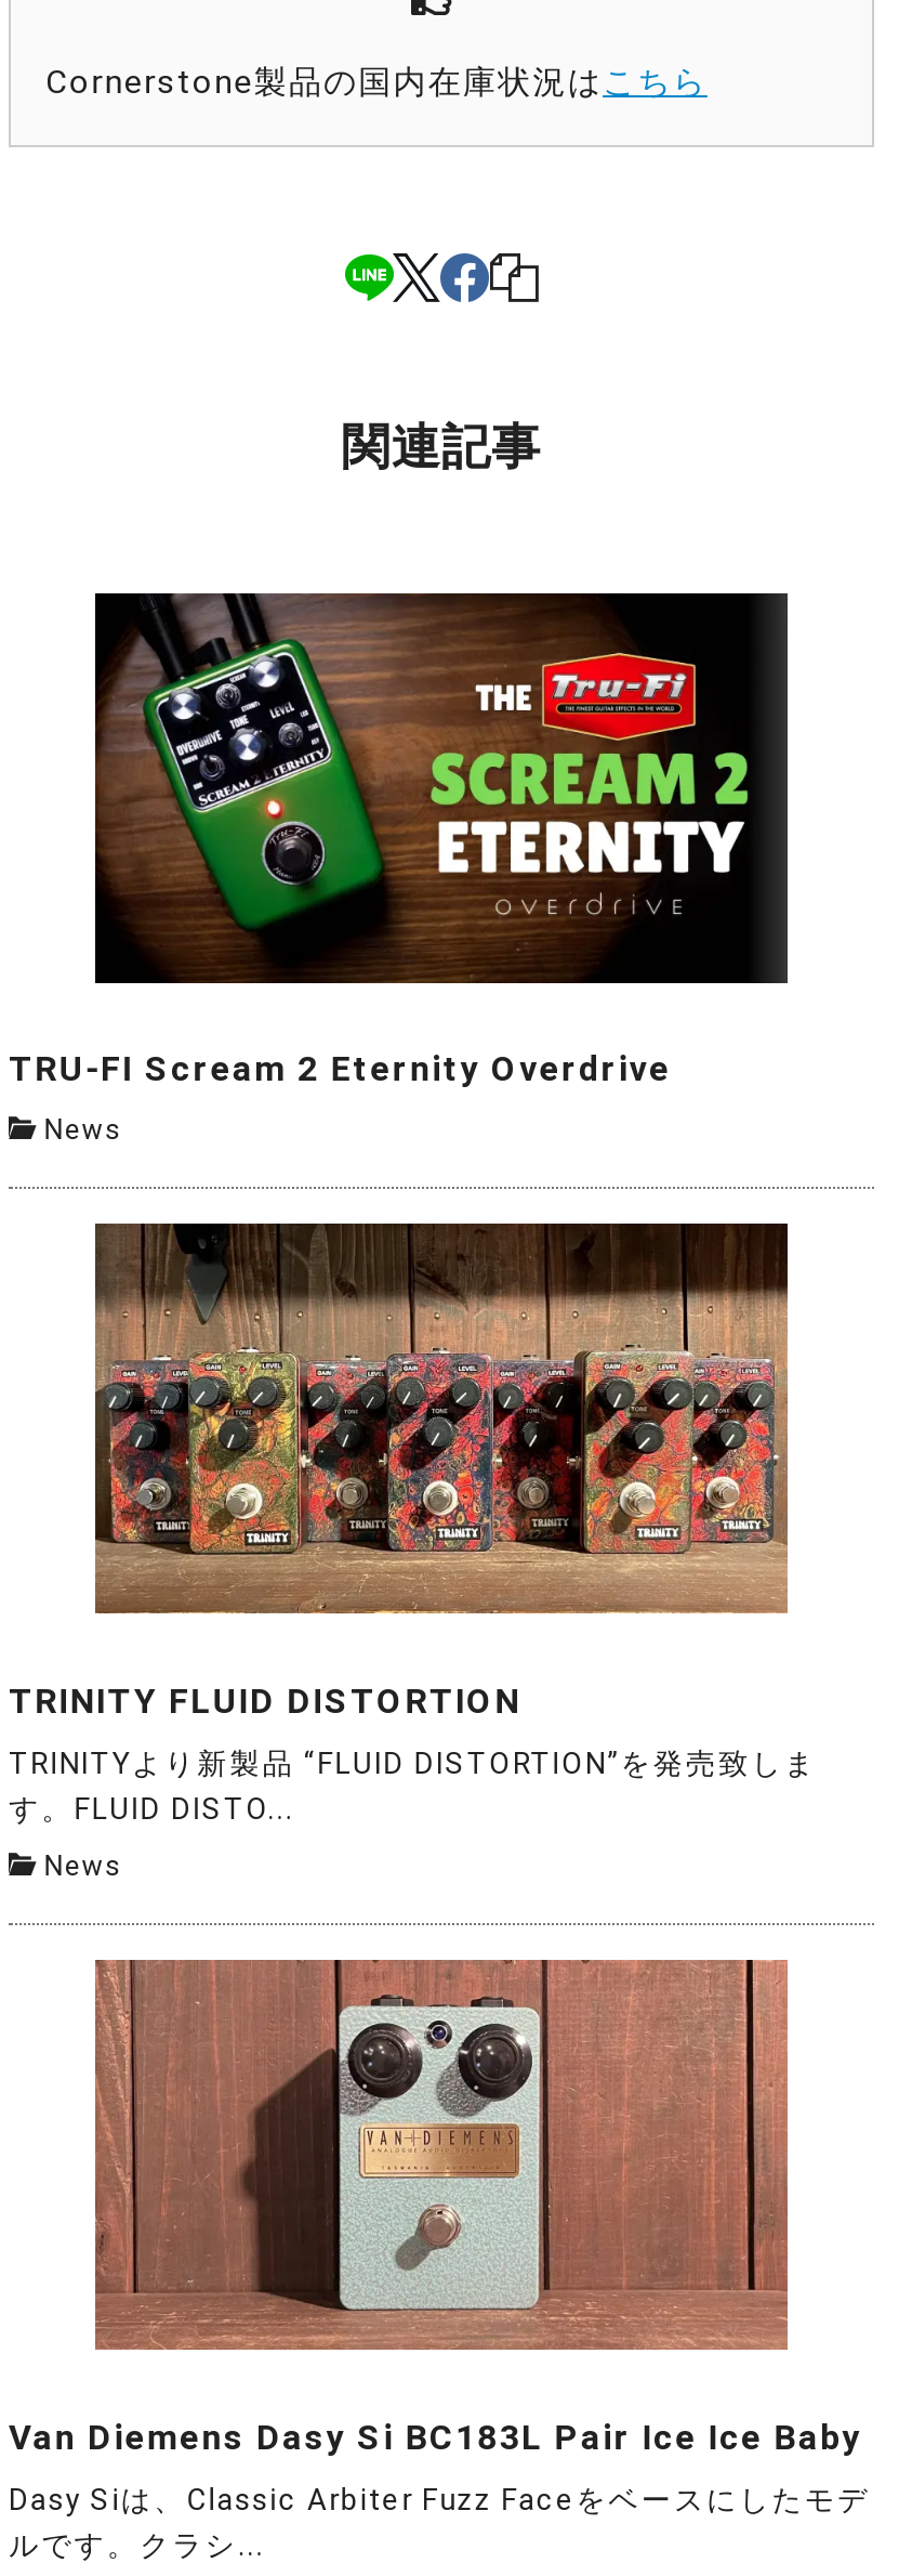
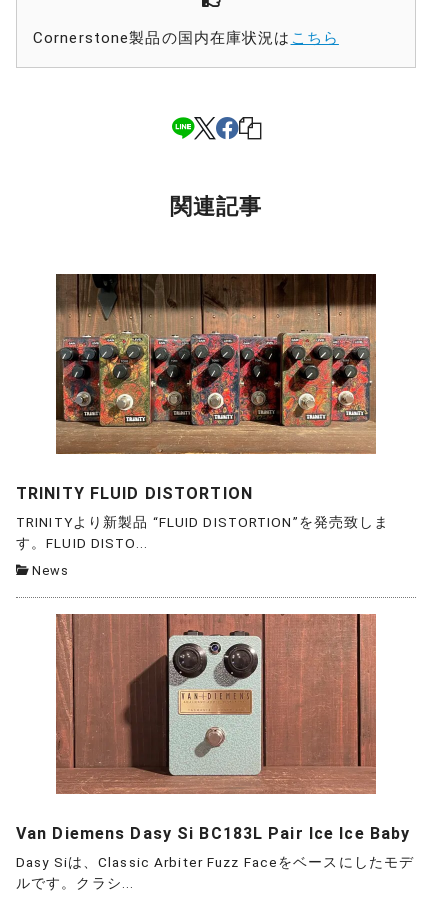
[9,591,790,1146] [image] | TRU-FI Scream 2 Eternity Overdrive | News -> none

